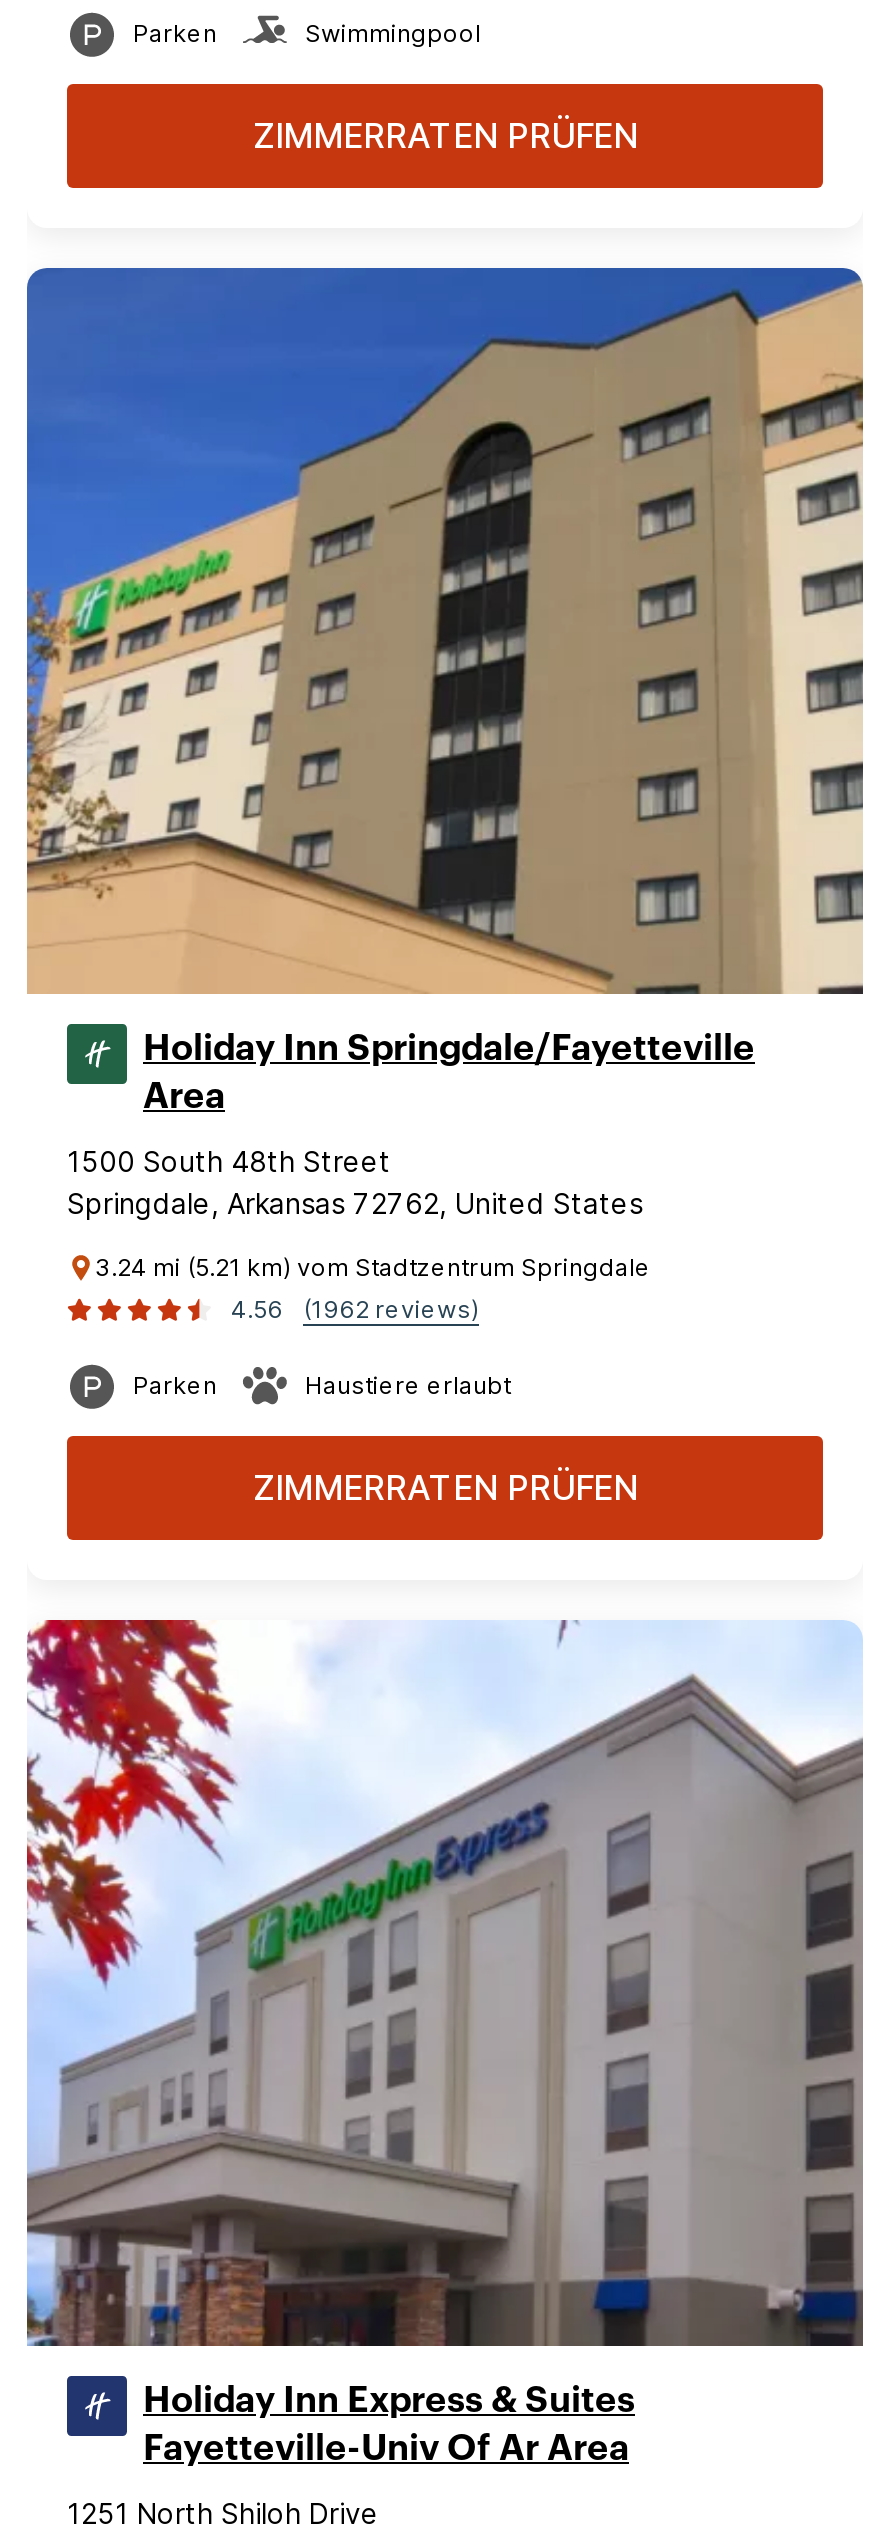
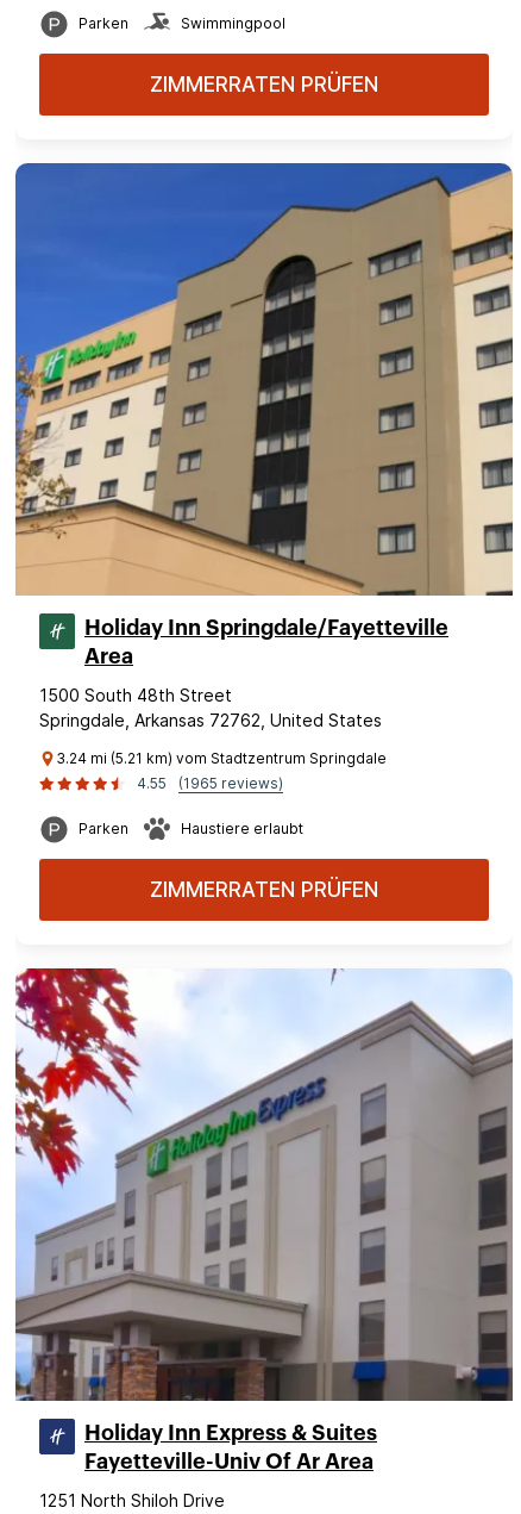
[231,1294,283,1324] 4.56 -> [137,774,167,792] 4.55
[303,1294,479,1324] (1962 reviews) -> [178,774,283,792] (1965 reviews)

